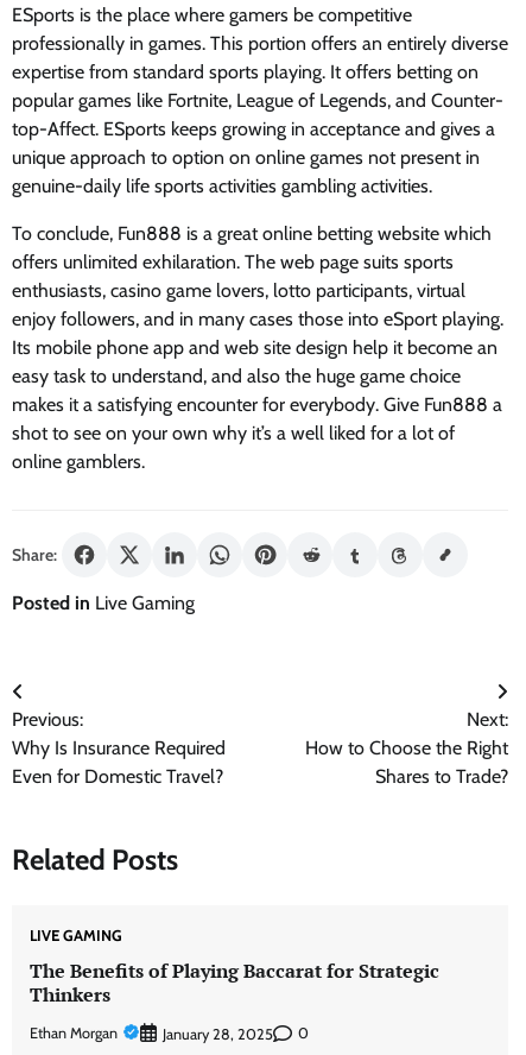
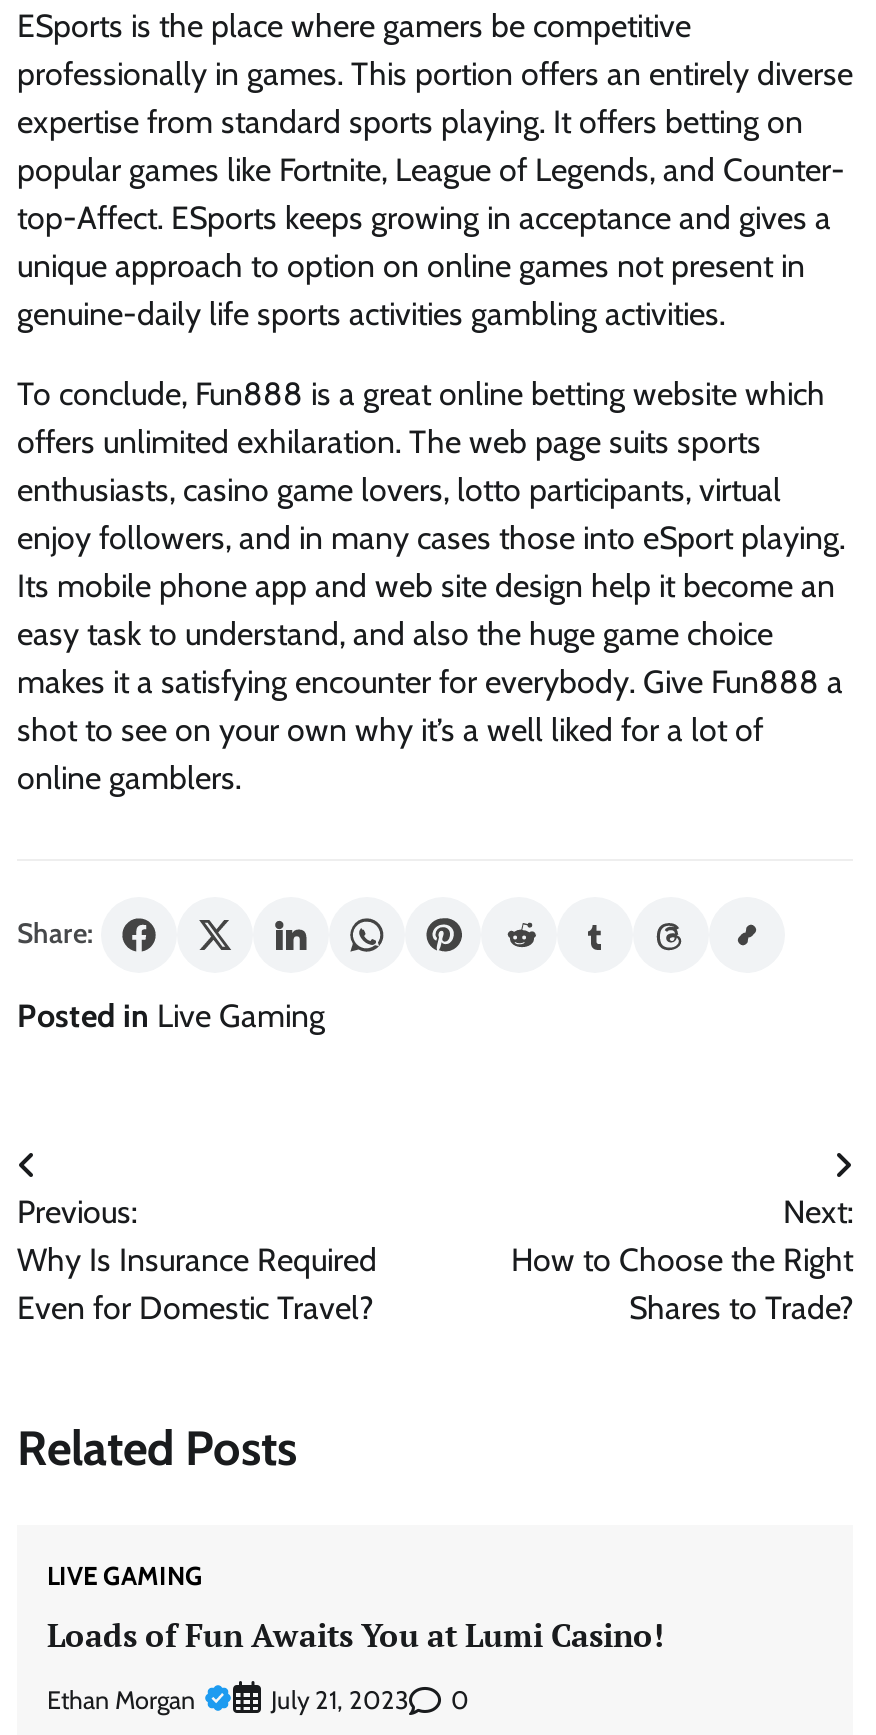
[30,958,439,1008] The Benefits of Playing Baccarat for Strategic | Thinkers -> [47,1612,665,1656] Loads of Fun Awaits You at Lumi Casino!
[163,1025,273,1043] January 28, 2025 -> [271,1685,409,1715] July 21, 2023

